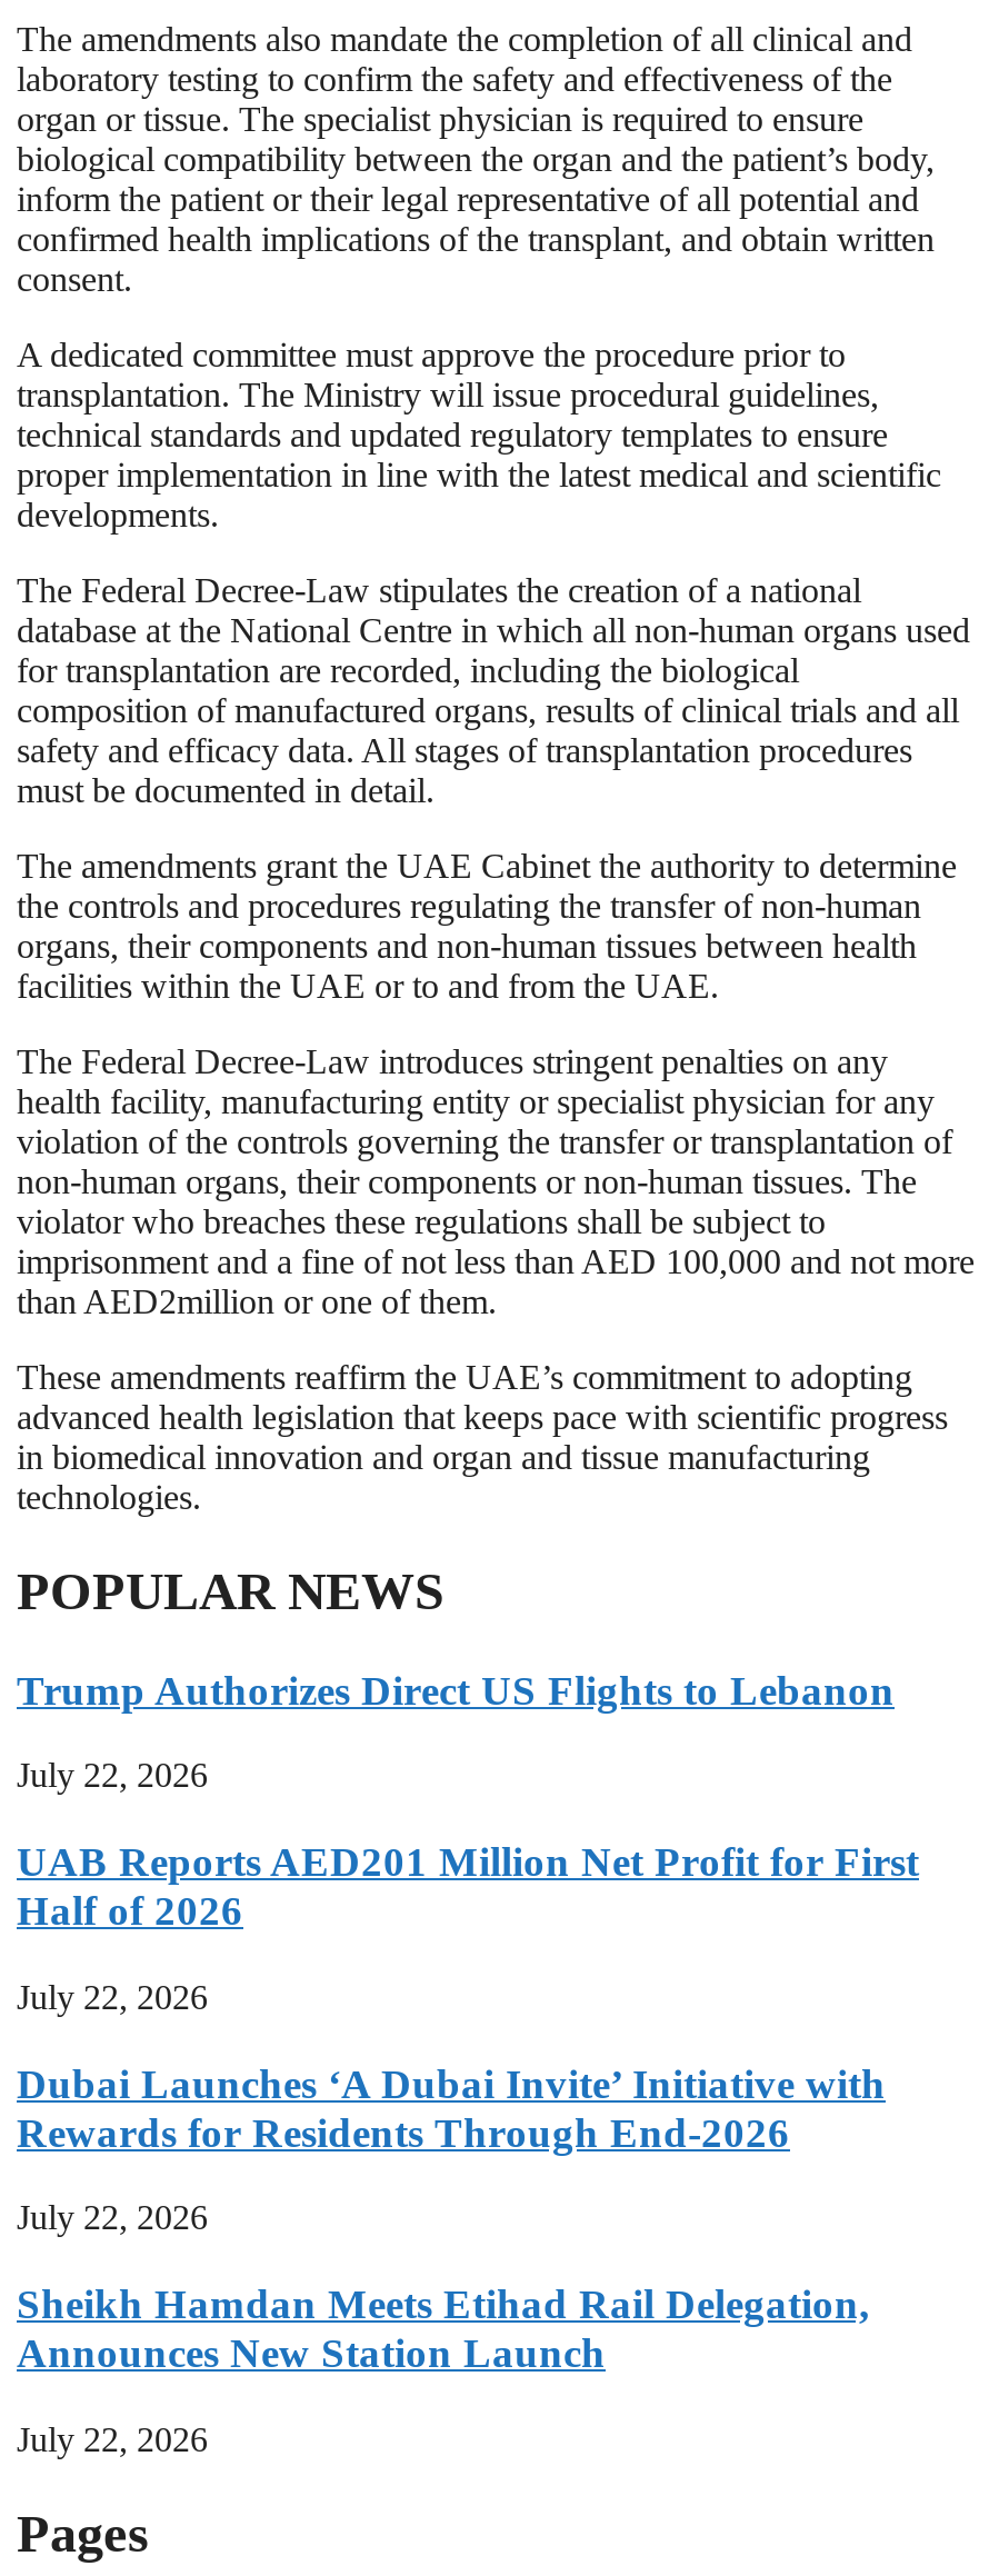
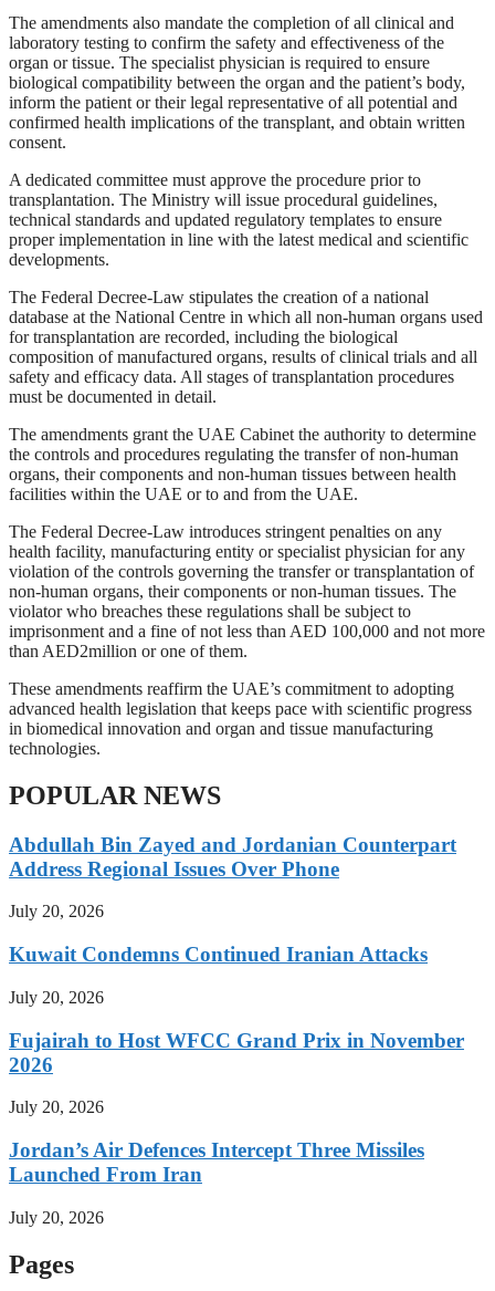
[17,1666,895,1713] Trump Authorizes Direct US Flights to Lebanon -> [9,833,456,880] Abdullah Bin Zayed and Jordanian Counterpart | Address Regional Issues Over Phone
[17,1757,208,1795] July 22, 2026 -> [9,902,104,921] July 20, 2026
[17,1838,919,1934] UAB Reports AED201 Million Net Profit for First | Half of 2026 -> [9,943,428,966] Kuwait Condemns Continued Iranian Attacks
[17,1978,208,2015] July 22, 2026 -> [9,988,104,1006] July 20, 2026
[17,2059,886,2155] Dubai Launches ‘A Dubai Invite’ Initiative with | Rewards for Residents Through End-2026 -> [9,1028,464,1076] Fujairah to Host WFCC Grand Prix in November | 2026
[17,2199,208,2237] July 22, 2026 -> [9,1098,104,1117] July 20, 2026
[17,2280,870,2376] Sheikh Hamdan Meets Etihad Rail Delegation, | Announces New Station Launch -> [9,1138,424,1186] Jordan’s Air Defences Intercept Three Missiles | Launched From Iran
[17,2420,208,2458] July 22, 2026 -> [9,1208,104,1227] July 20, 2026

